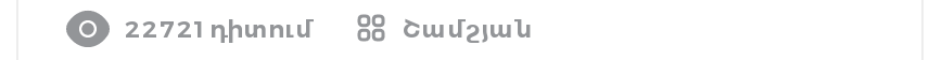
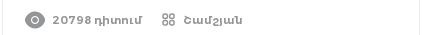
[125,13,314,43] 22721 դիտում -> [52,13,142,27] 20798 դիտում

